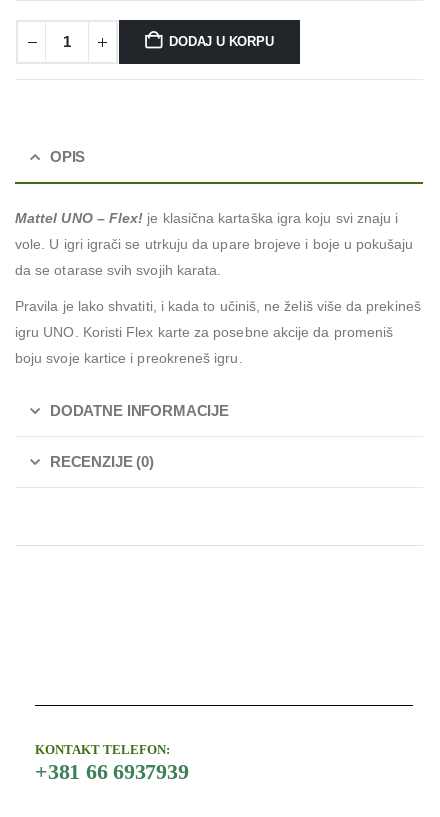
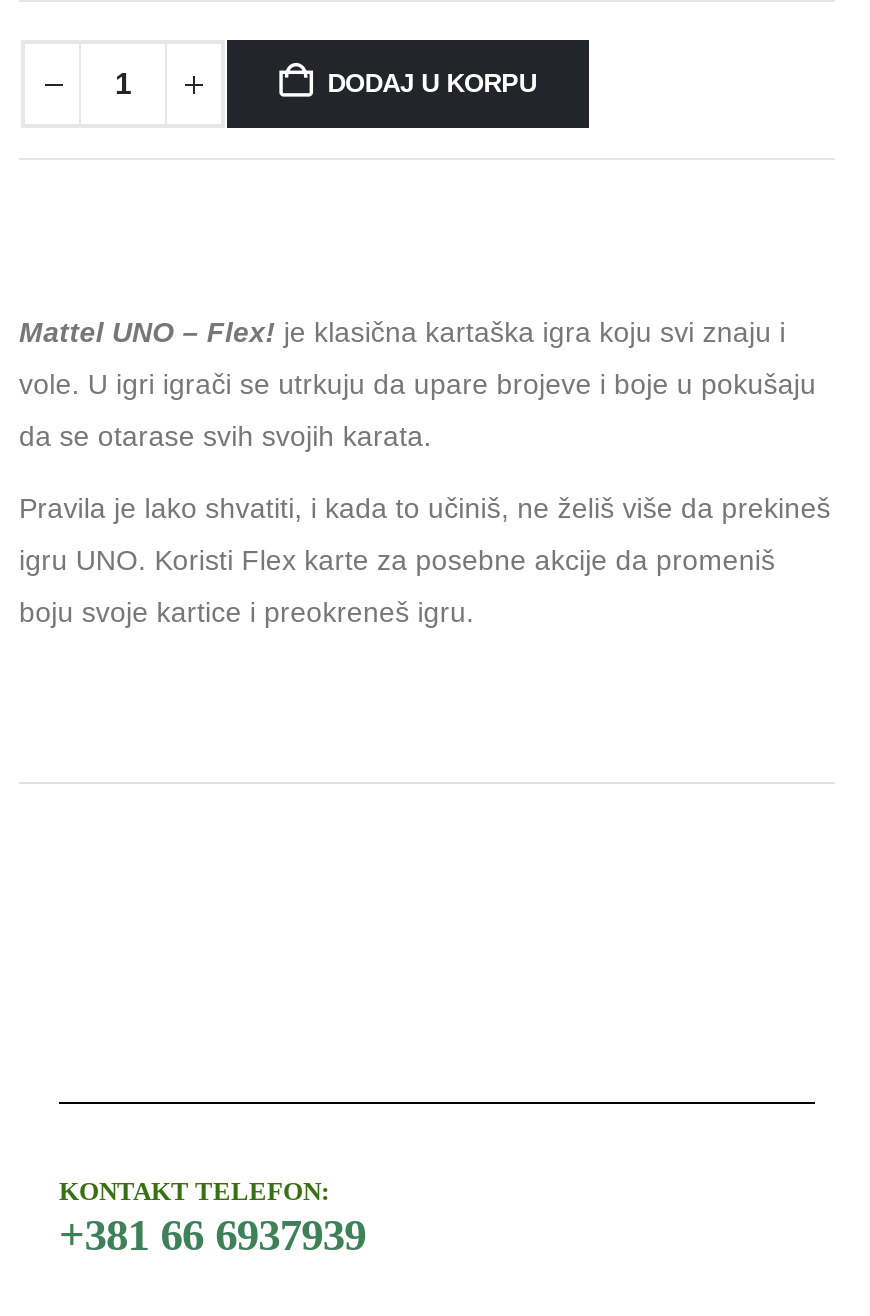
[50,149,85,165] OPIS -> none
[50,403,229,470] DODATNE INFORMACIJE | RECENZIJE (0) -> none

